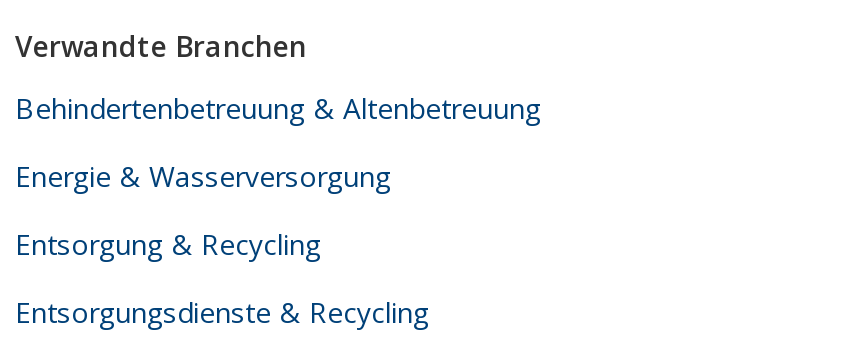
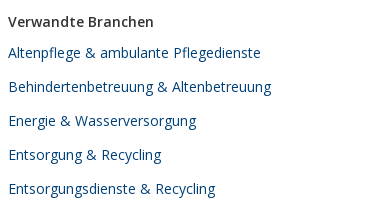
none -> [8,43,261,62] Altenpflege & ambulante Pflegedienste

